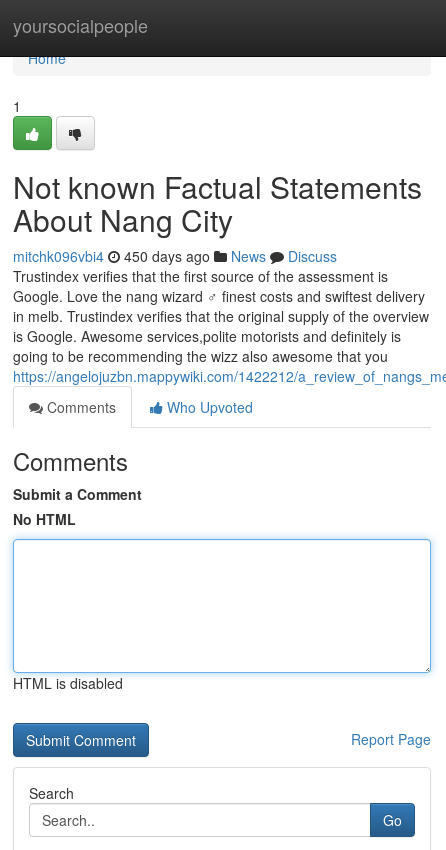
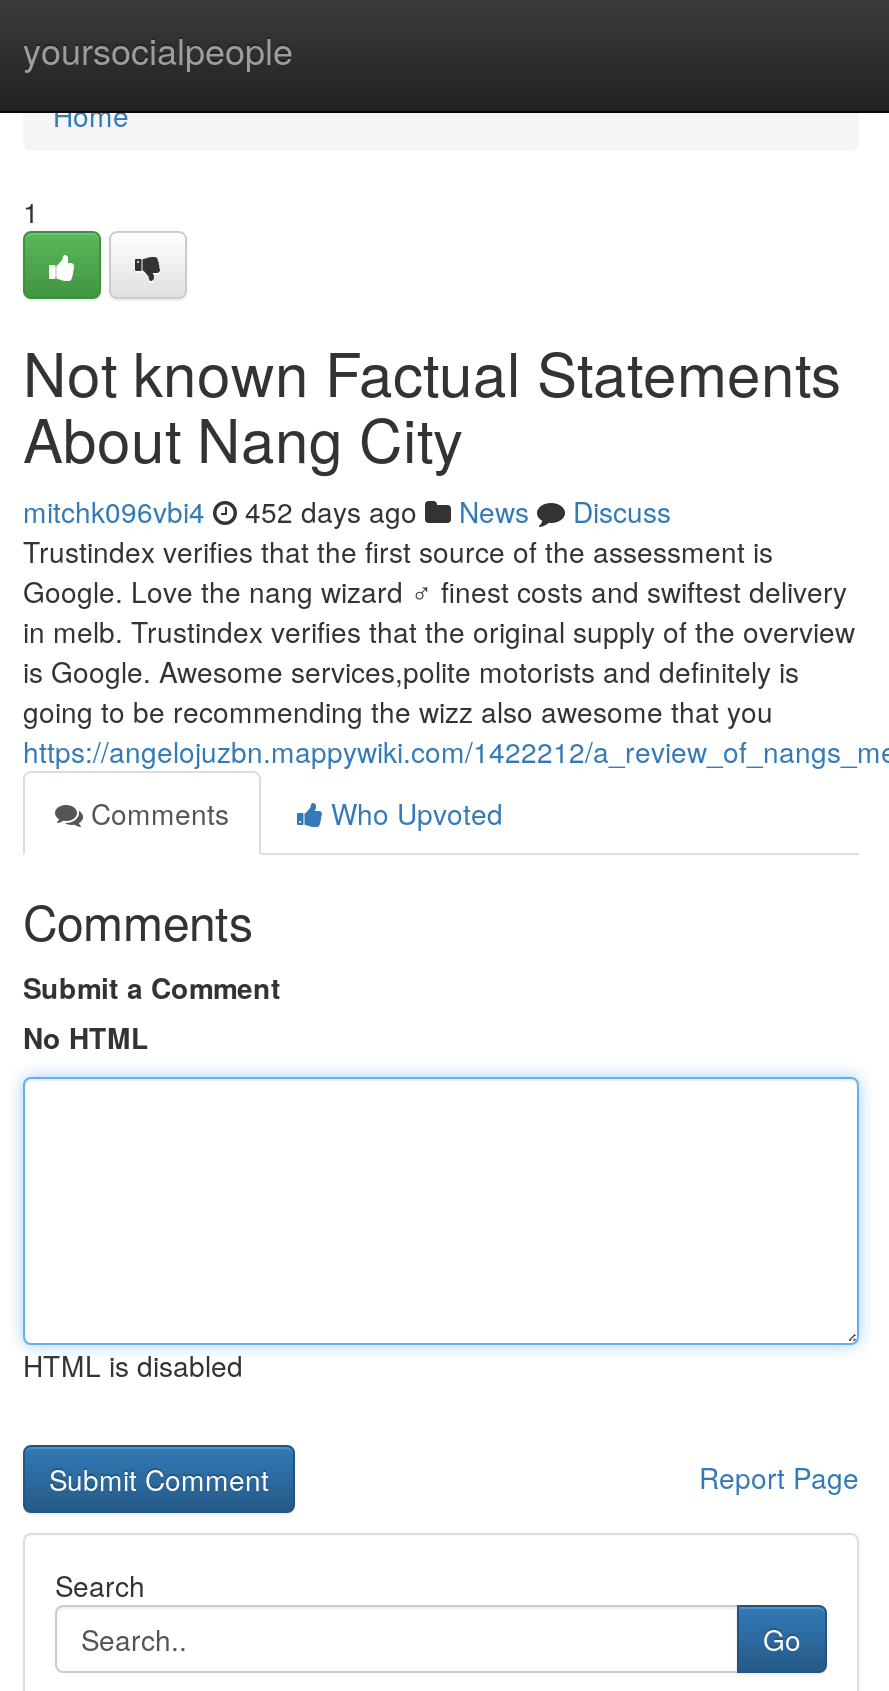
[13,246,337,266] mitchk096vbi4 450 days ago News Discuss -> [23,491,671,531] mitchk096vbi4 452 days ago News Discuss

